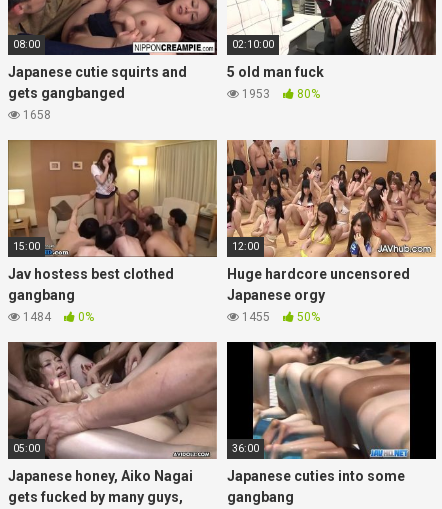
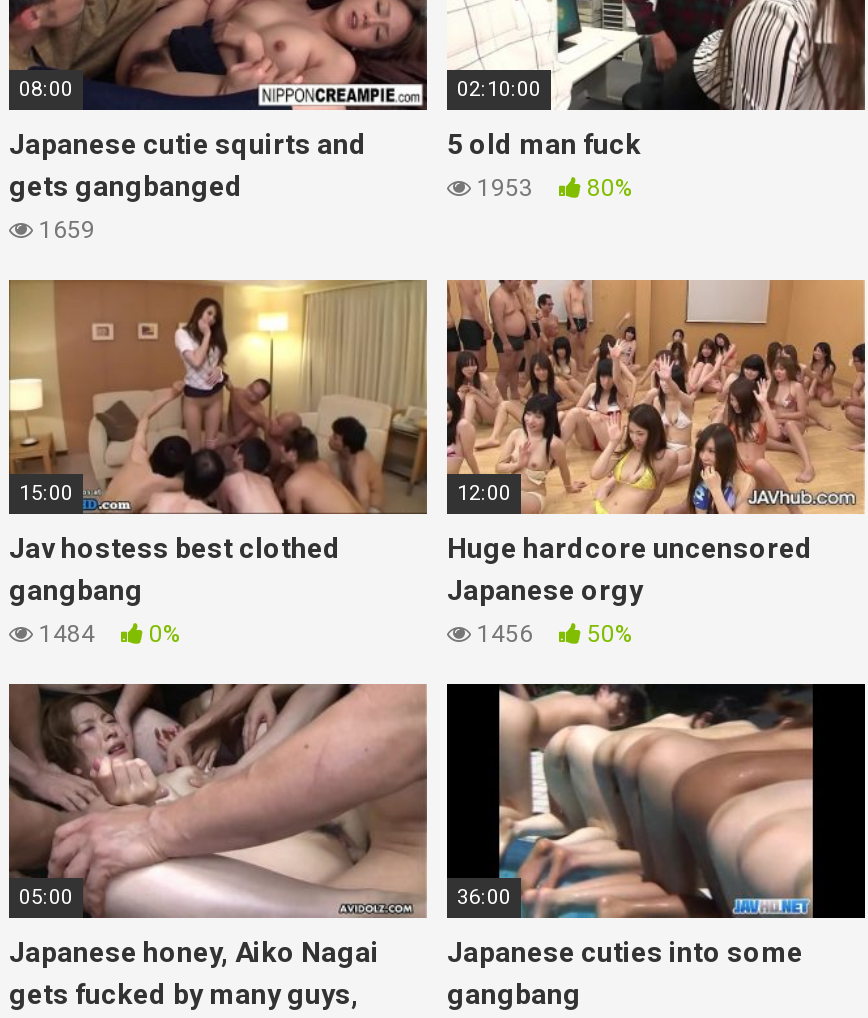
[20,108,51,122] 1658 -> [33,216,95,244] 1659
[239,310,320,324] 1455 50% -> [471,620,633,648] 1456 50%

